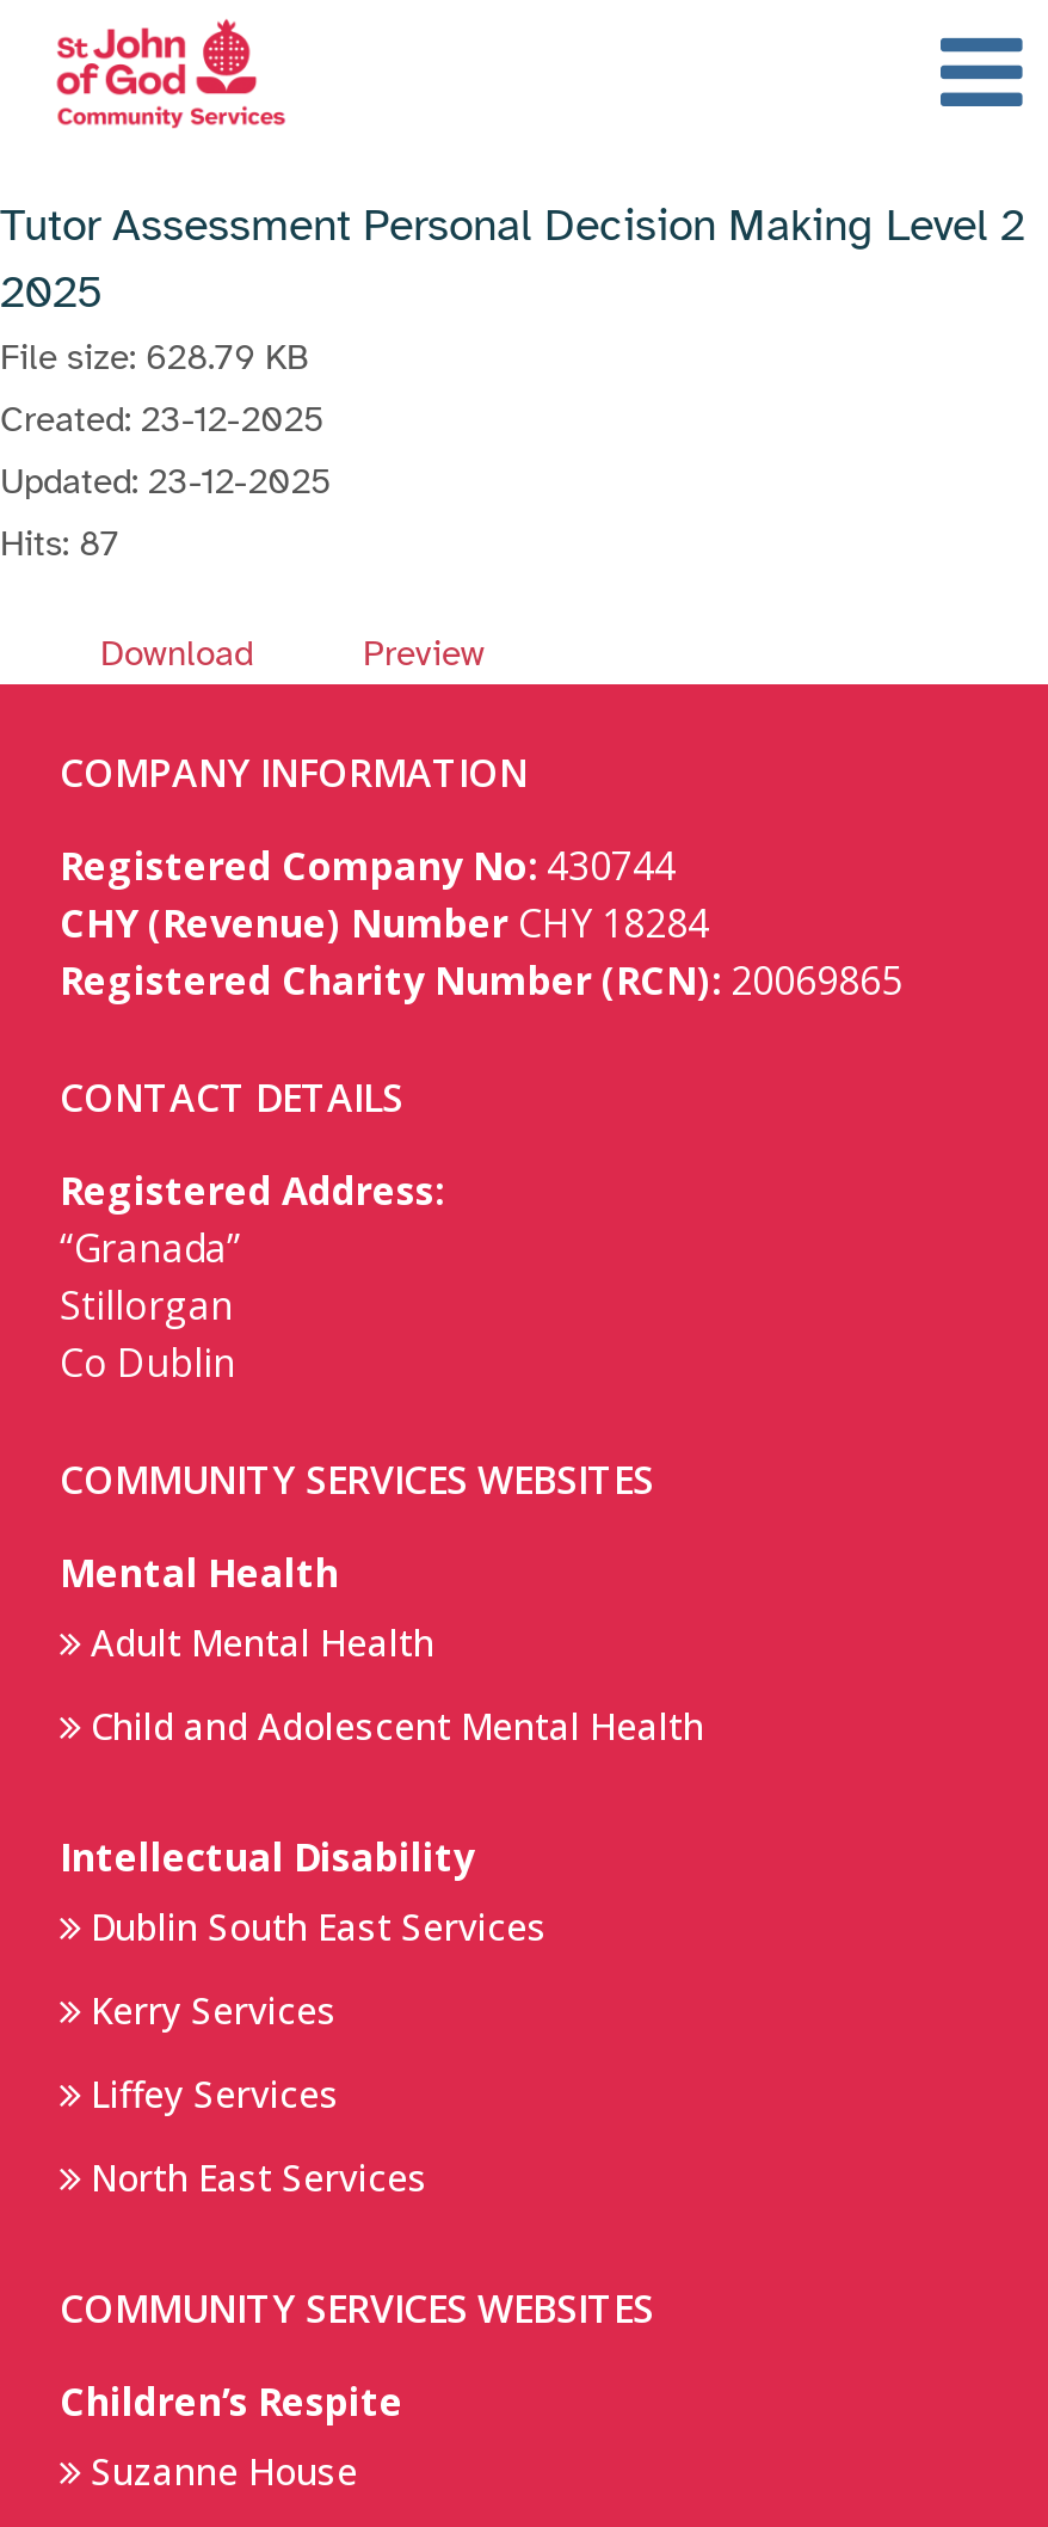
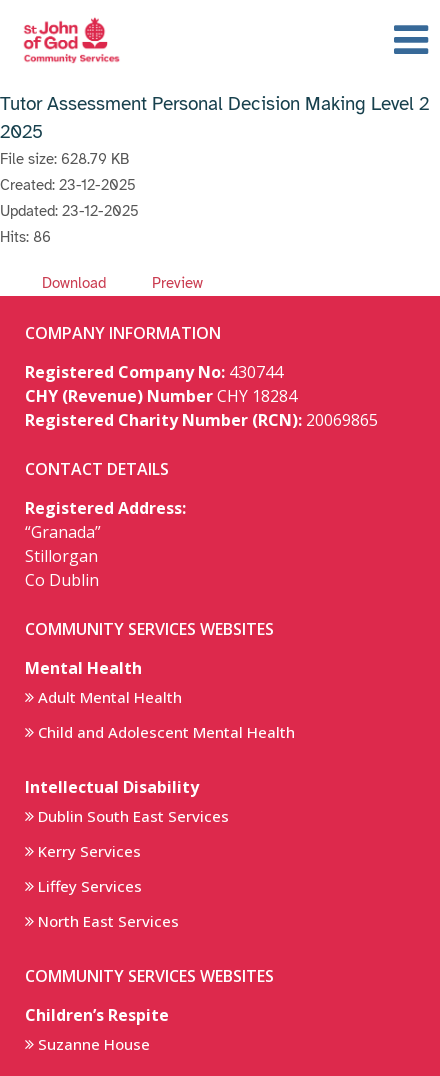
[0,522,119,565] Hits: 87 -> [0,228,51,246] Hits: 86

